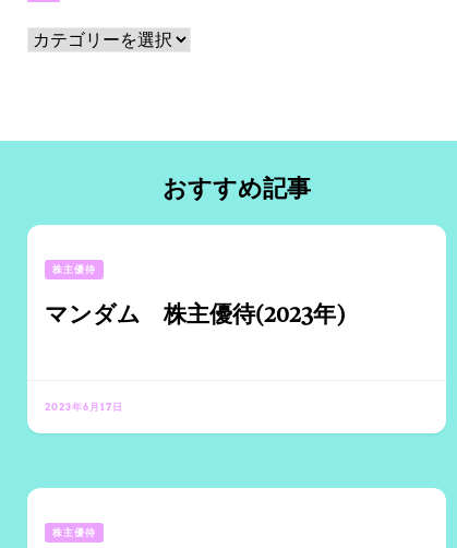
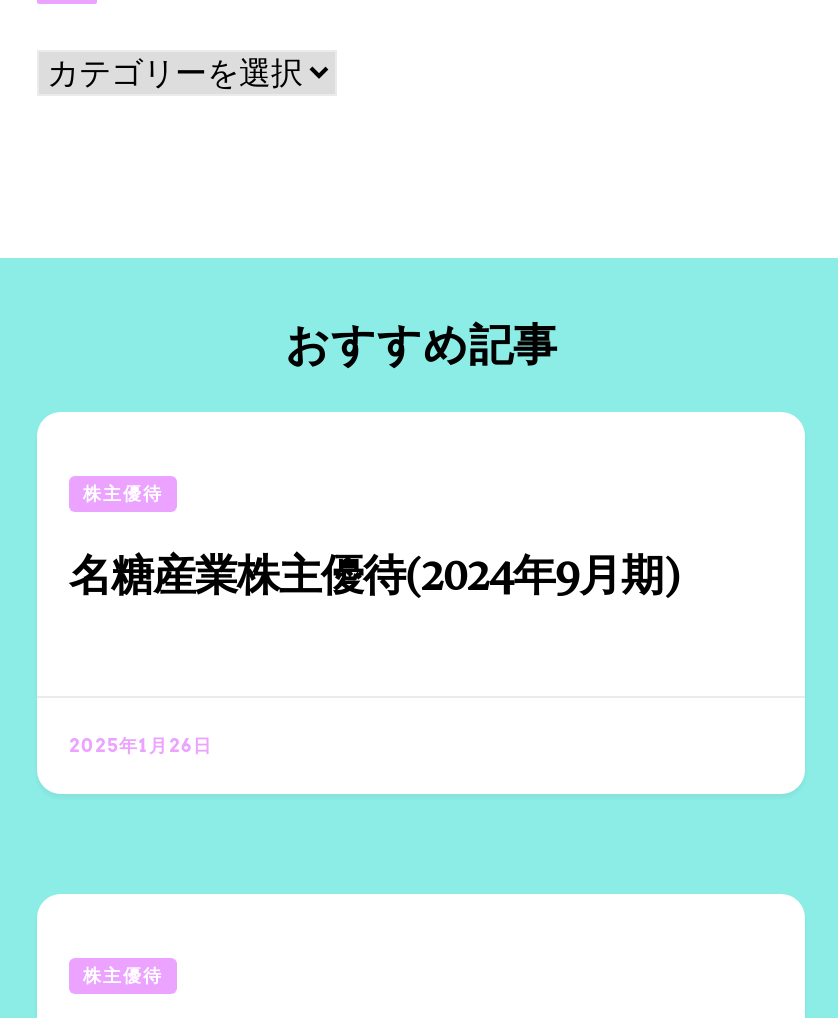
[45,305,345,328] マンダム 株主優待(2023年) -> [69,559,679,601] 名糖産業株主優待(2024年9月期)
[45,401,123,413] 2023年6月17日 -> [69,735,213,757] 2025年1月26日

